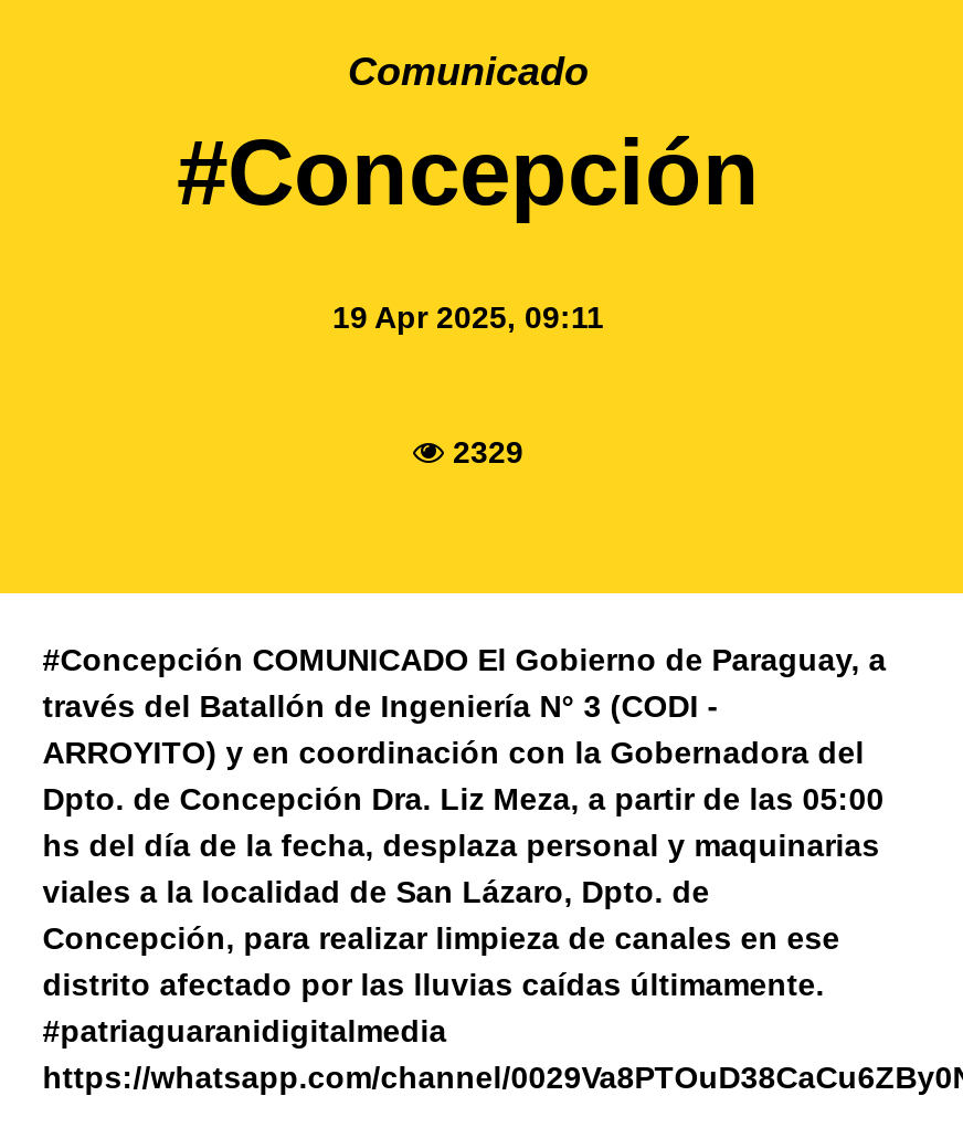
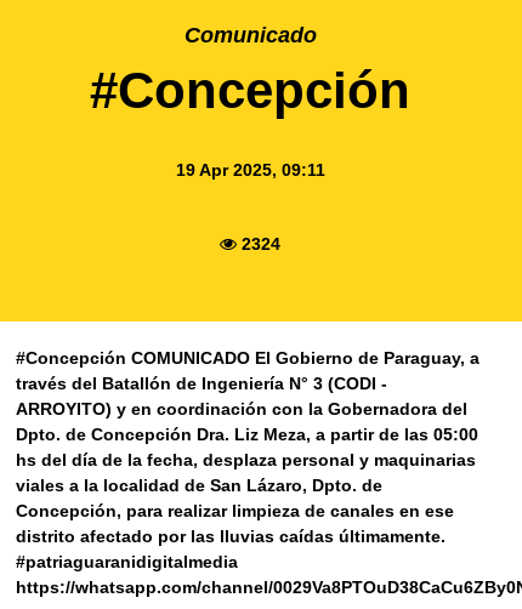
[444,433,523,468] 2329 -> [237,234,280,253] 2324

